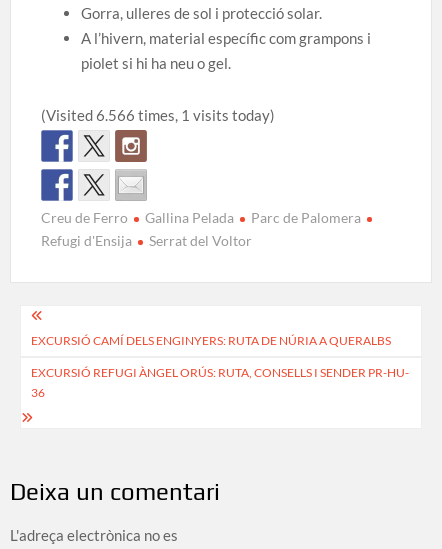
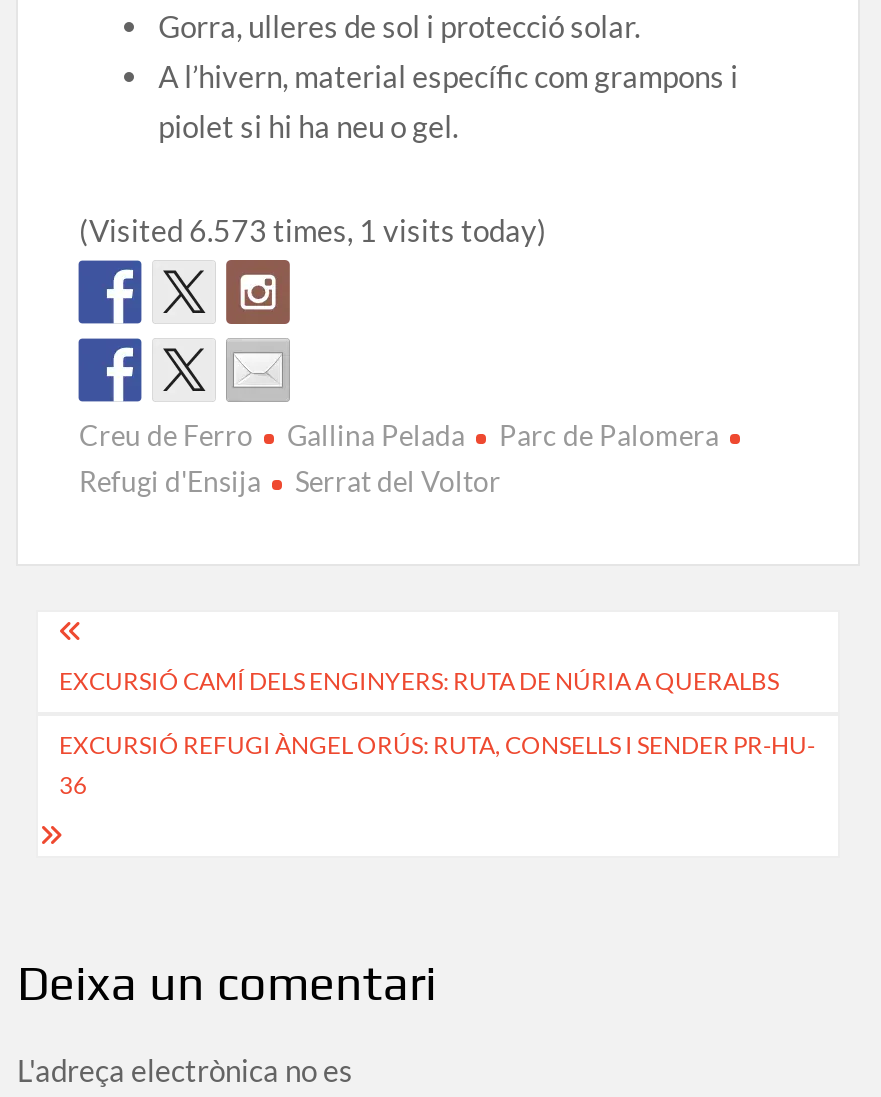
[41,106,275,124] (Visited 6.566 times, 1 visits today) -> [79,211,547,247] (Visited 6.573 times, 1 visits today)

